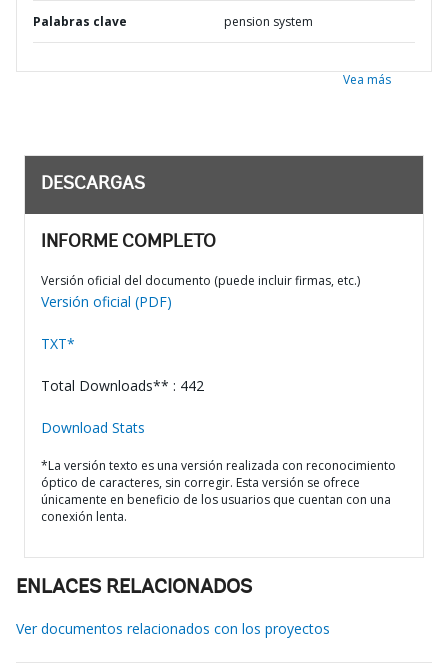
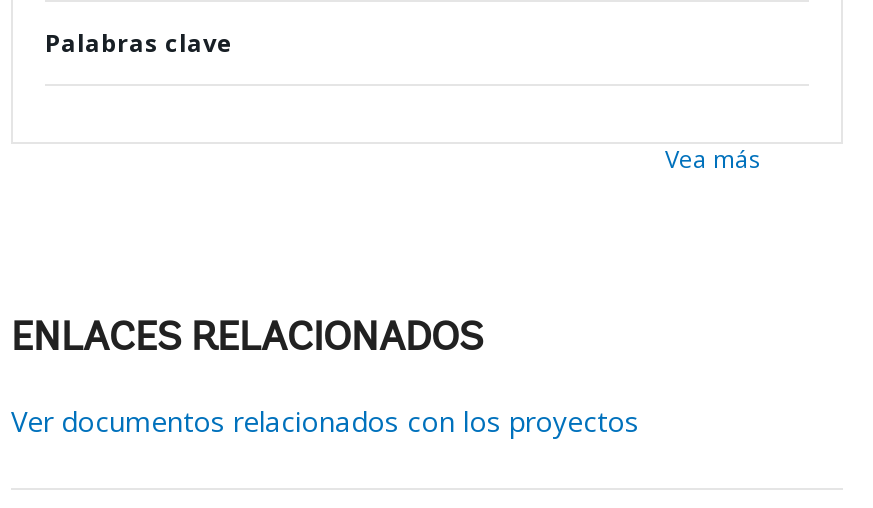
[224,13,313,30] pension system -> none
[41,176,396,525] DESCARGAS | INFORME COMPLETO | Versión oficial del documento (puede incluir firmas, etc.) | Versión oficial (PDF) | TXT* | Total Downloads** : 442 | Download Stats | *La versión texto es una versión realizada con reconocimiento | óptico de caracteres, sin corregir. Esta versión se ofrece | únicamente en beneficio de los usuarios que cuentan con una | conexión lenta. -> none

